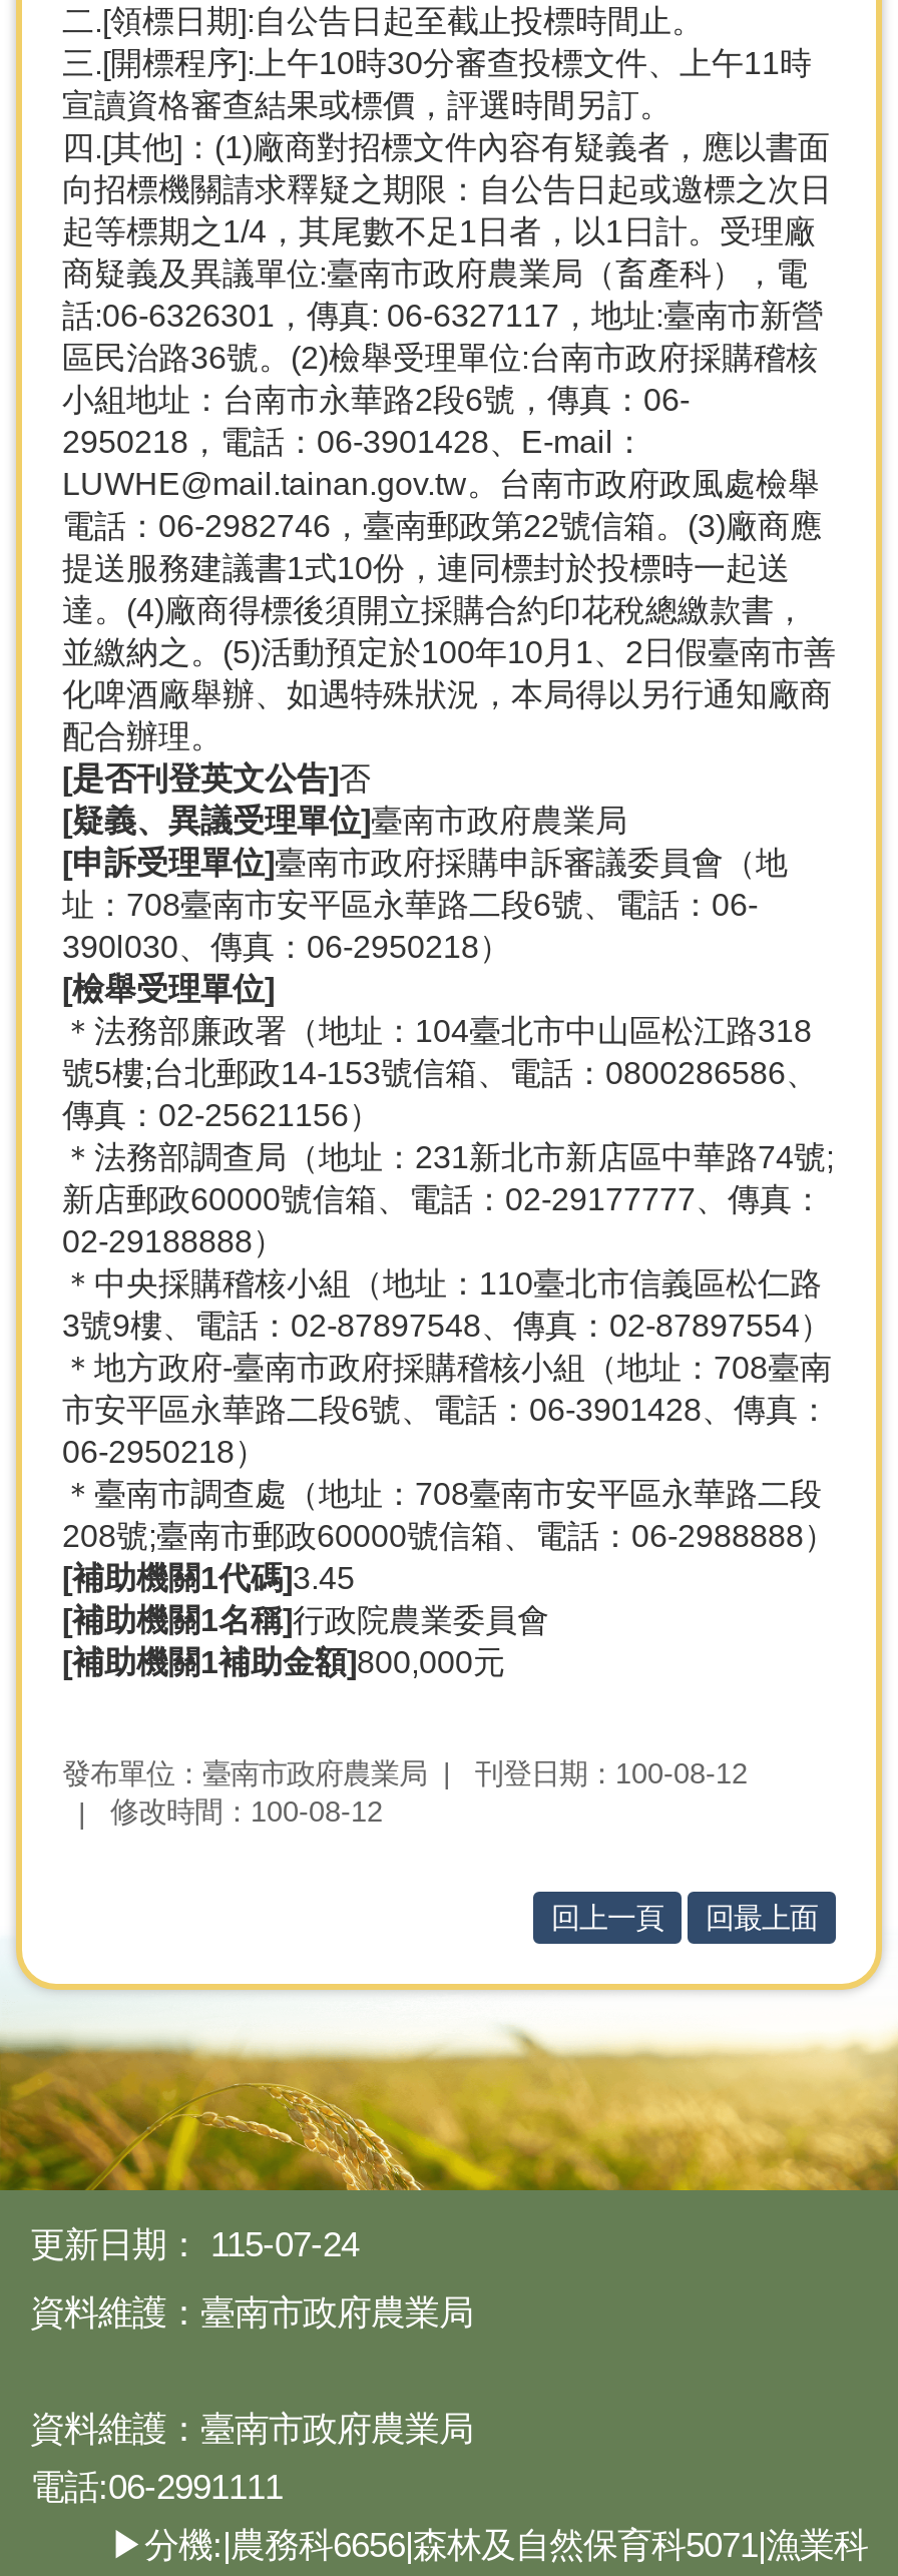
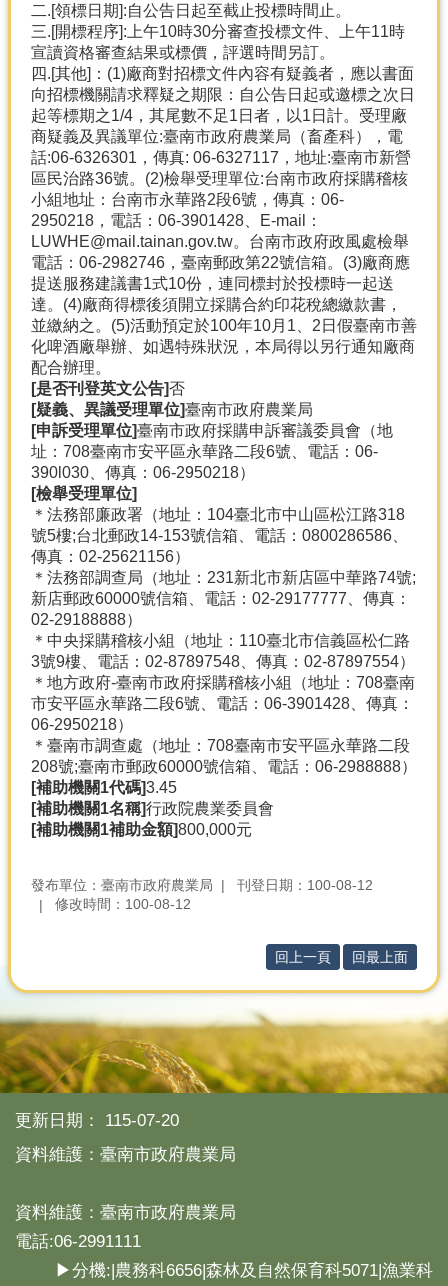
[30,2225,359,2265] 更新日期： 115-07-24 -> [15,1110,179,1130] 更新日期： 115-07-20

